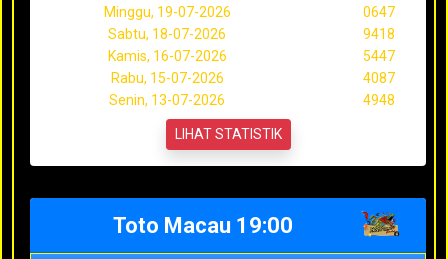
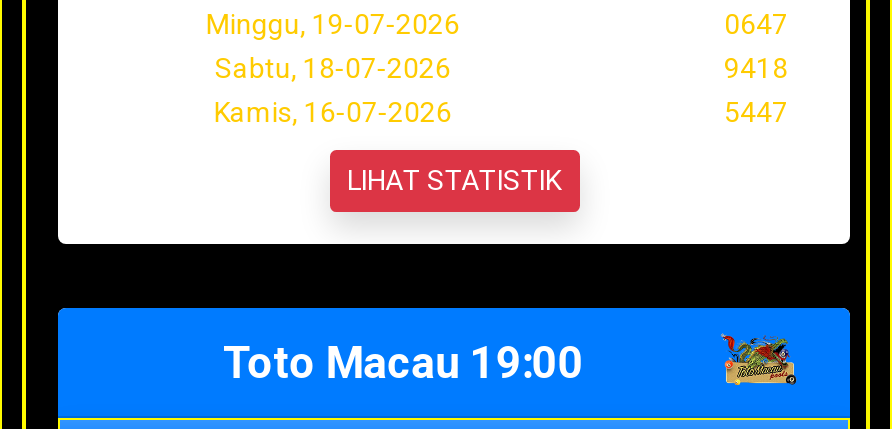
[109,70,395,108] Rabu, 15-07-2026 | 4087 | Senin, 13-07-2026 | 4948 -> none

